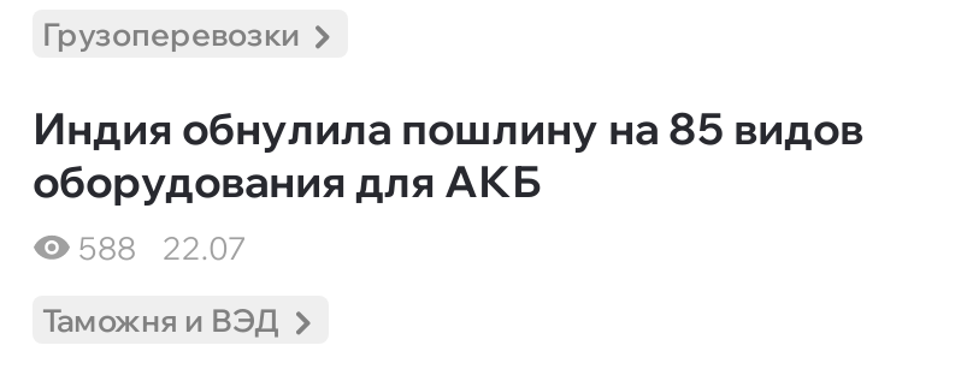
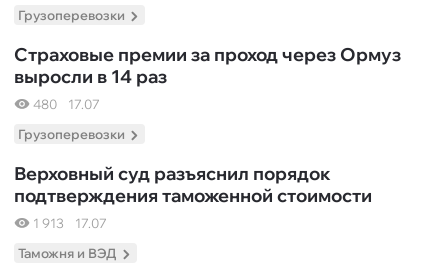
[33,101,863,267] Индия обнулила пошлину на 85 видов | оборудования для АКБ | 588 | 22.07 -> [14,43,401,231] Страховые премии за проход через Ормуз | выросли в 14 раз | 480 | 17.07 | Грузоперевозки | Верховный суд разъяснил порядок | подтверждения таможенной стоимости | 1 913 | 17.07

